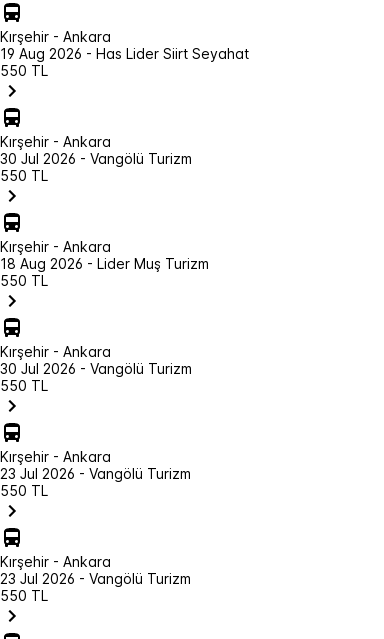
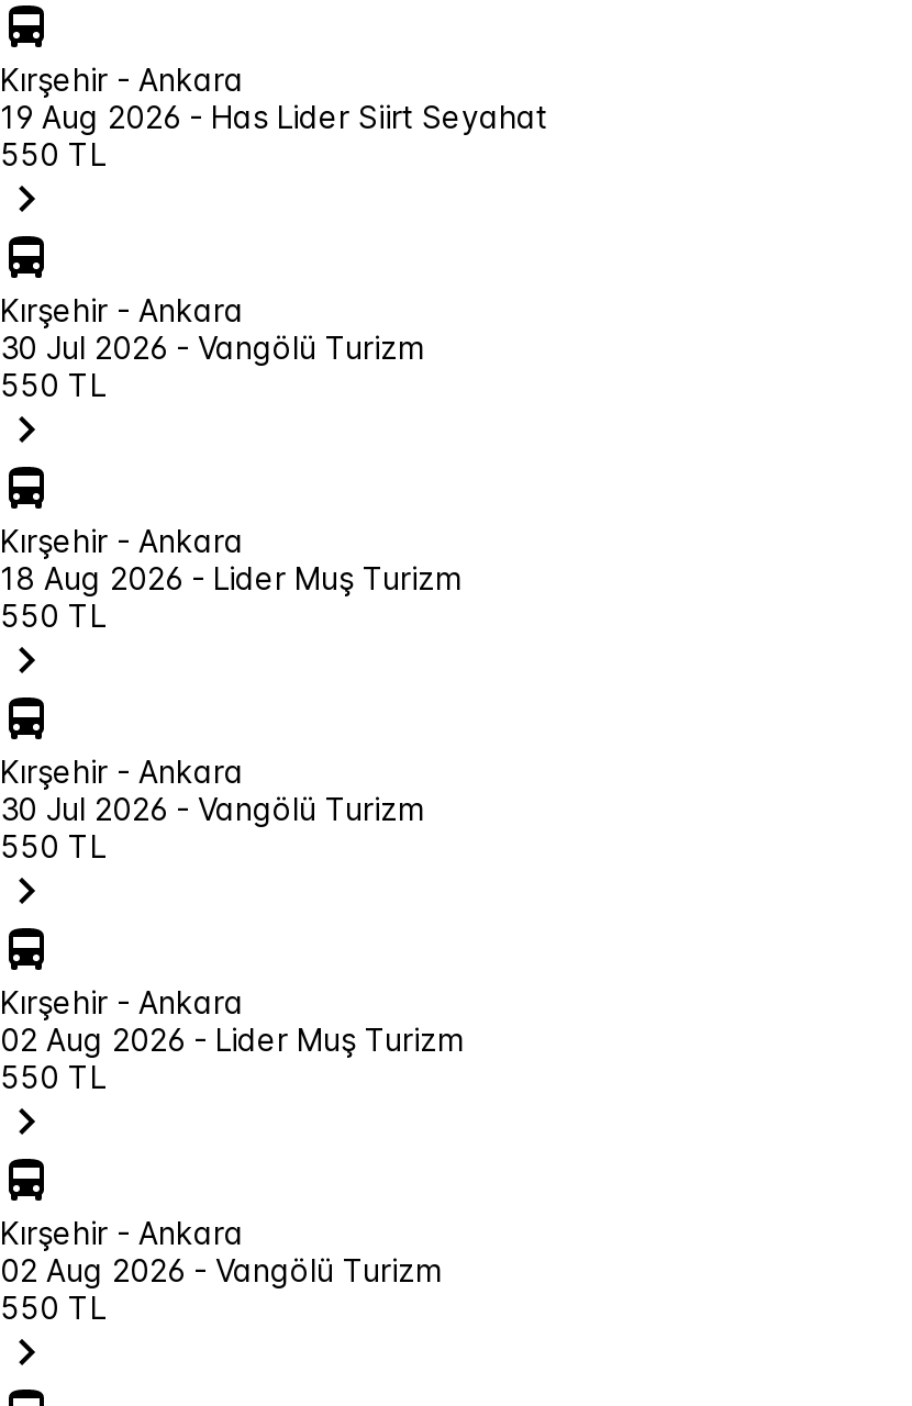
[0,464,191,481] 23 Jul 2026 - Vangölü Turizm -> [0,1019,461,1057] 02 Aug 2026 - Lider Muş Turizm
[0,569,191,586] 23 Jul 2026 - Vangölü Turizm -> [0,1250,440,1287] 02 Aug 2026 - Vangölü Turizm

